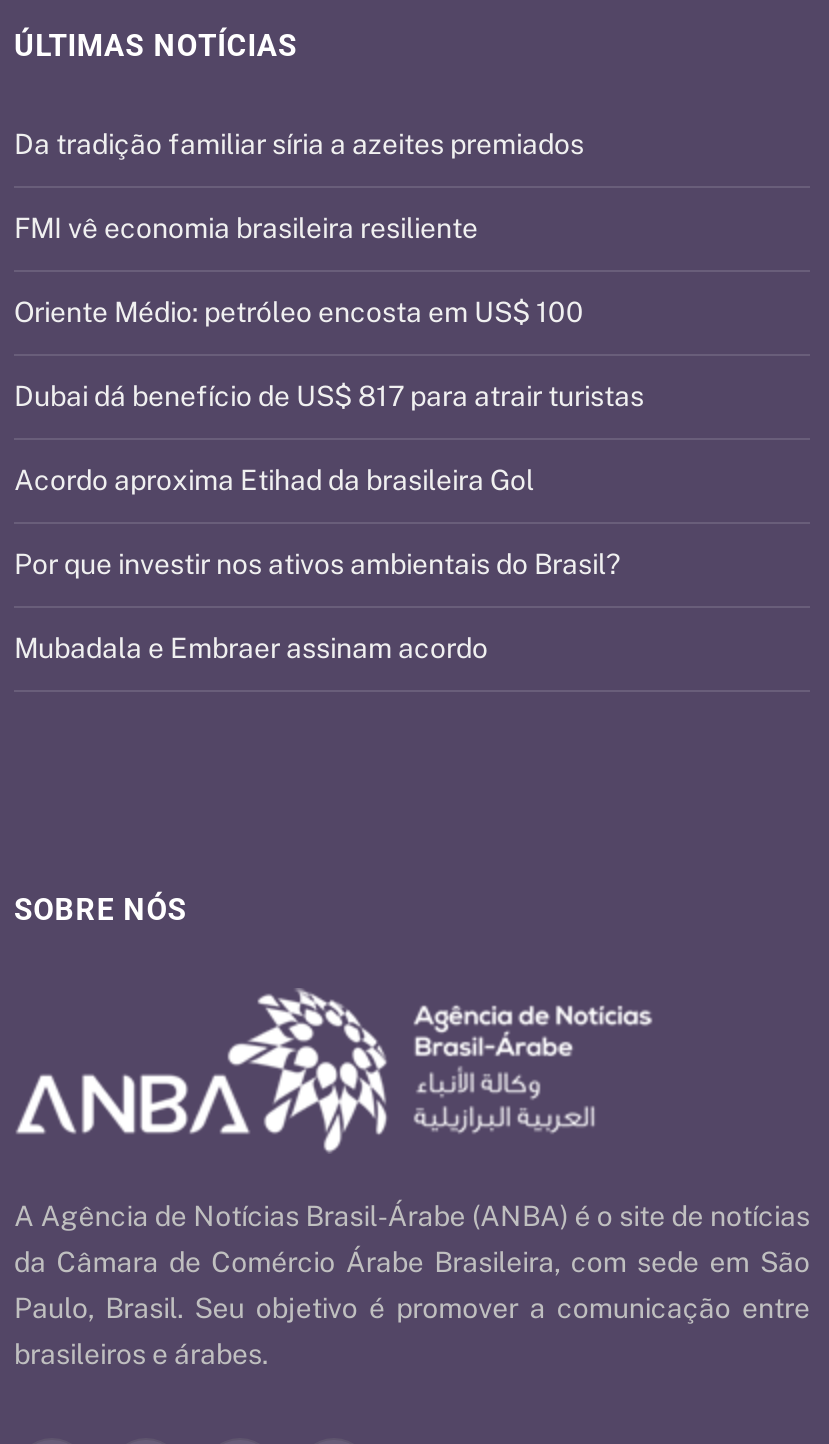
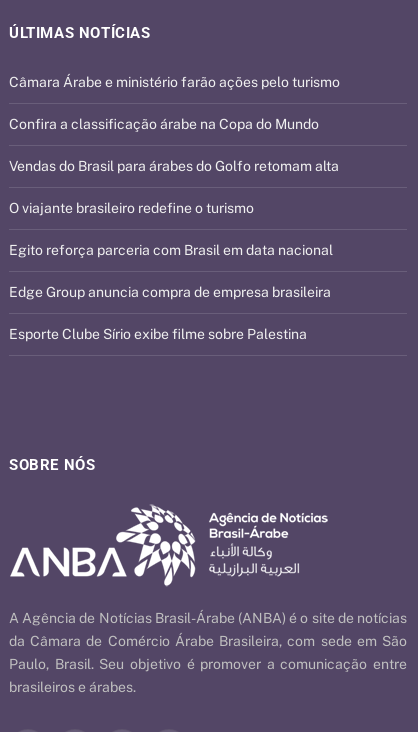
[14,127,584,159] Da tradição familiar síria a azeites premiados -> [9,74,340,90] Câmara Árabe e ministério farão ações pelo turismo
[14,211,478,243] FMI vê economia brasileira resiliente -> [9,116,319,132] Confira a classificação árabe na Copa do Mundo
[14,295,584,327] Oriente Médio: petróleo encosta em US$ 100 -> [9,158,339,174] Vendas do Brasil para árabes do Golfo retomam alta
[14,379,644,411] Dubai dá benefício de US$ 817 para atrair turistas -> [9,200,254,216] O viajante brasileiro redefine o turismo
[14,463,534,495] Acordo aproxima Etihad da brasileira Gol -> [9,242,333,258] Egito reforça parceria com Brasil em data nacional
[14,547,620,579] Por que investir nos ativos ambientais do Brasil? -> [9,284,331,300] Edge Group anuncia compra de empresa brasileira
[14,631,488,663] Mubadala e Embraer assinam acordo -> [9,326,307,342] Esporte Clube Sírio exibe filme sobre Palestina

